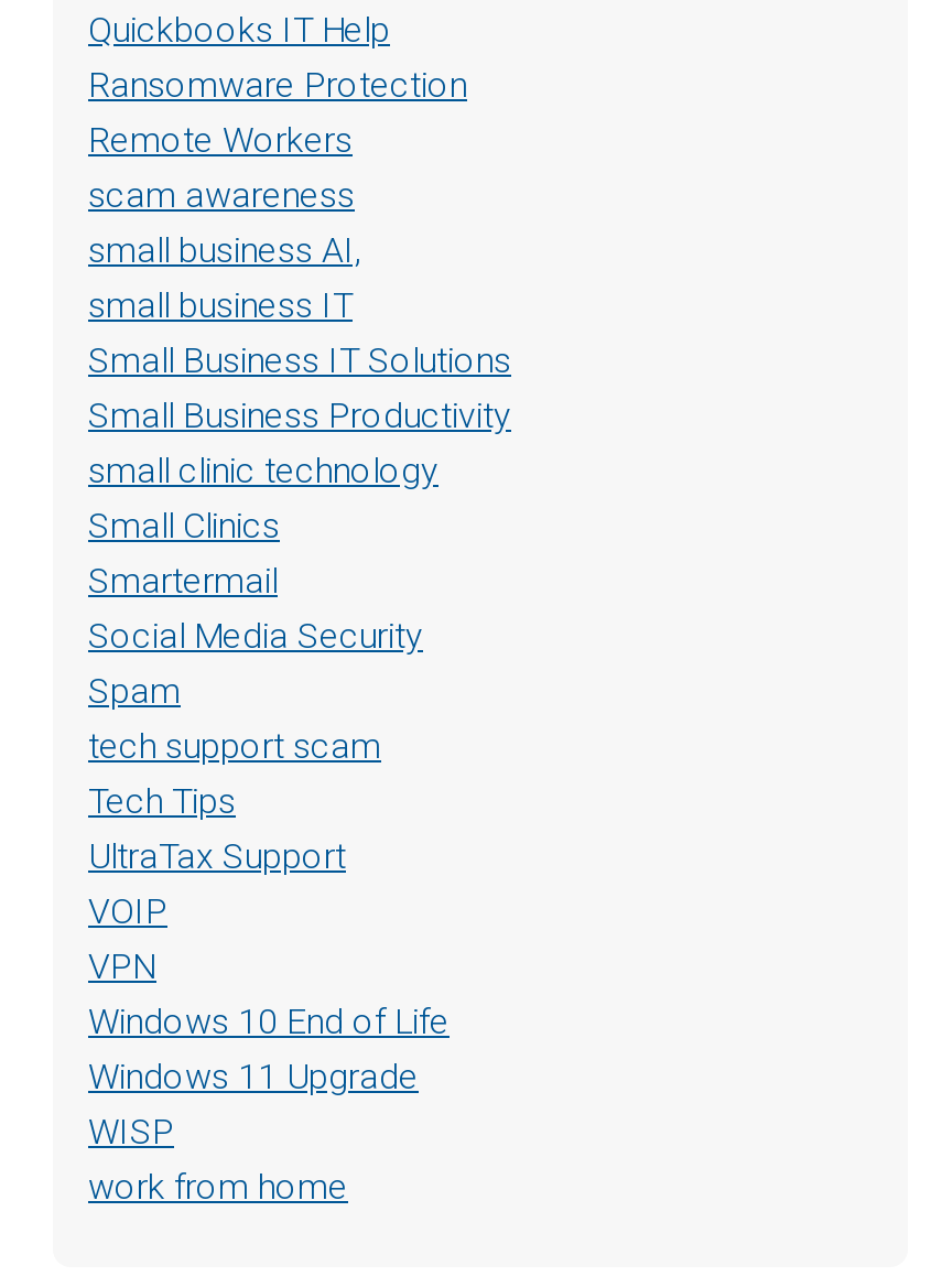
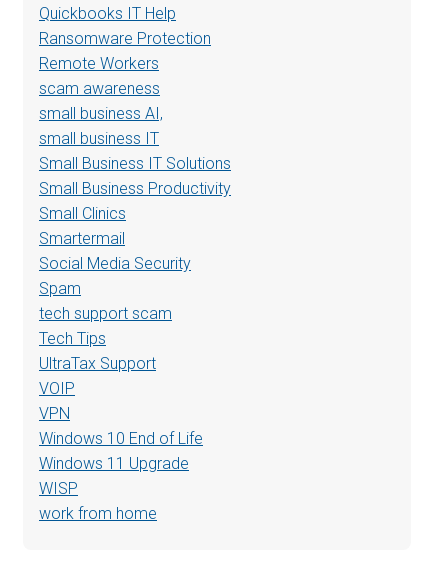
[88,450,438,492] small clinic technology -> none

